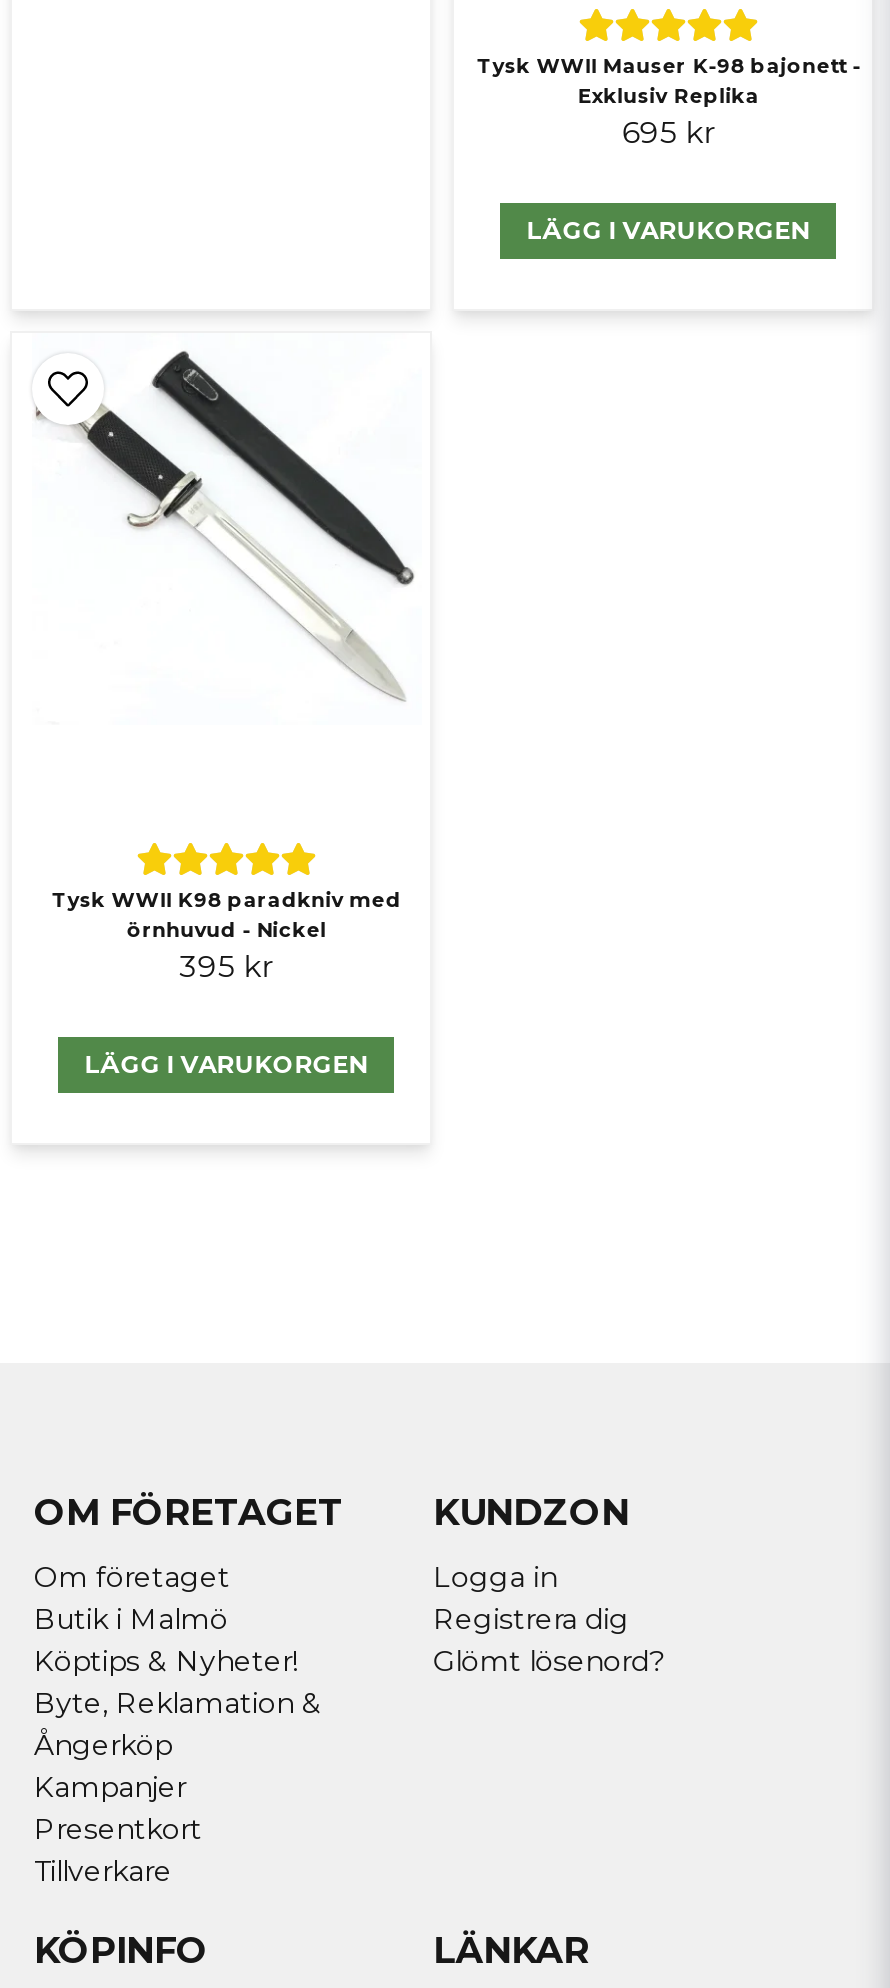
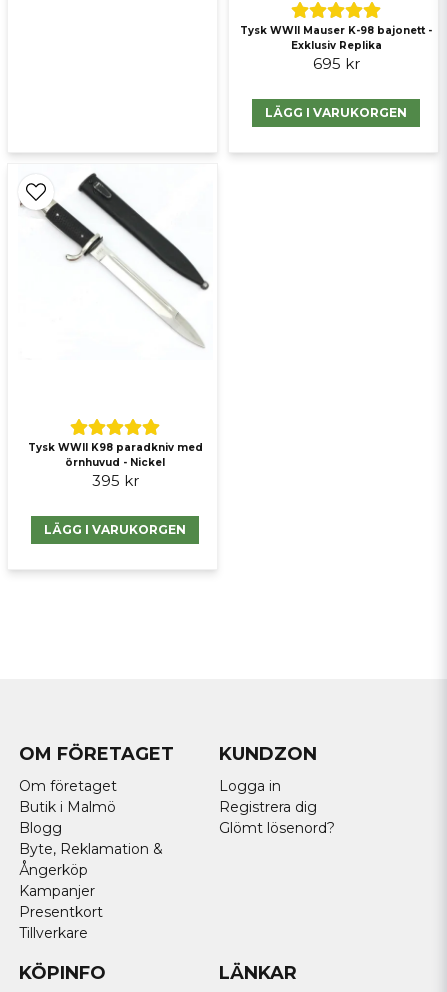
[34,1643,298,1679] Köptips & Nyheter! -> [19,819,62,837] Blogg

